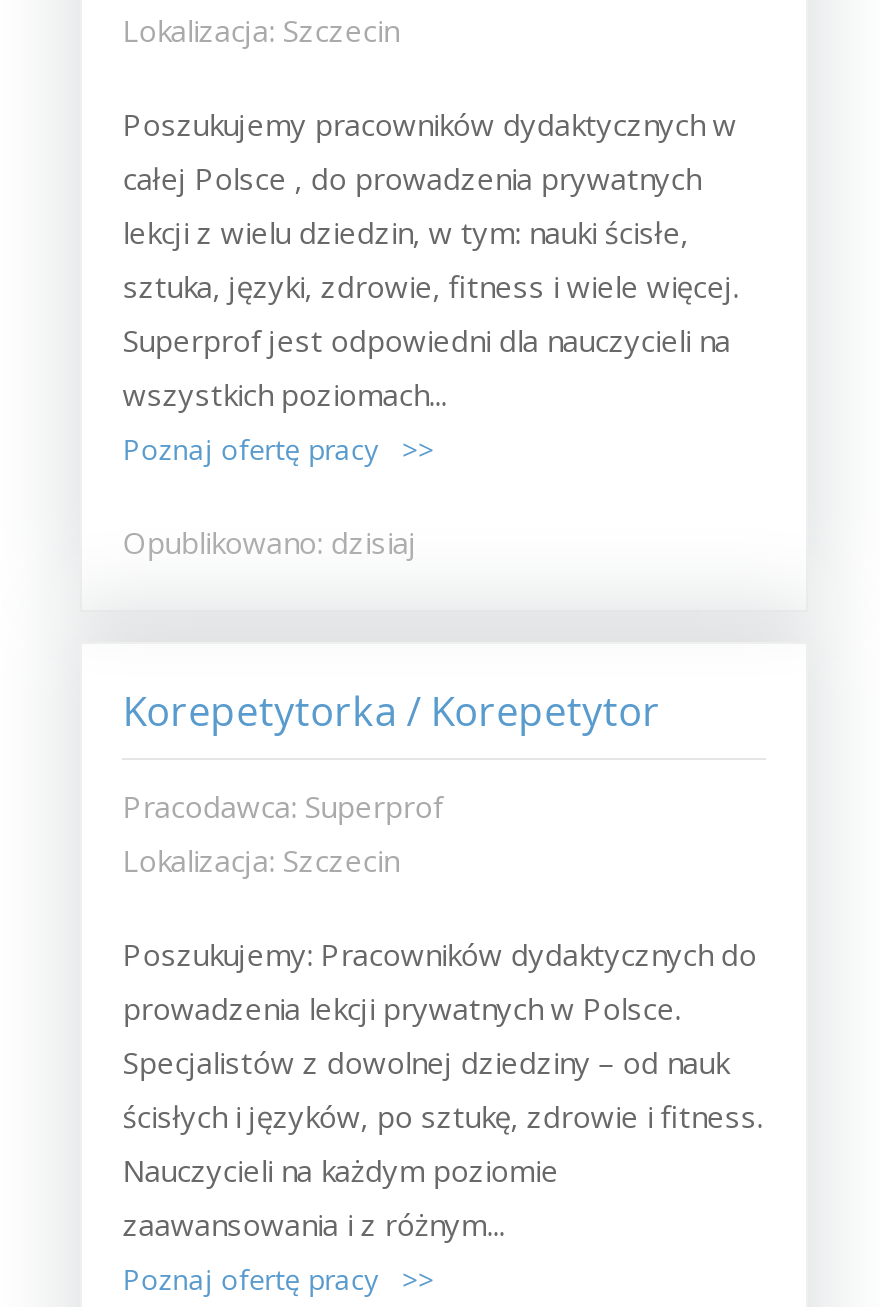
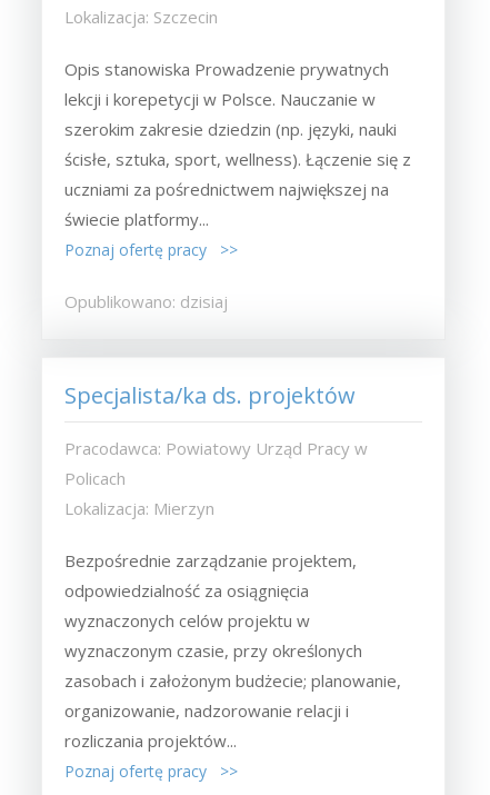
[122,103,738,413] Poszukujemy pracowników dydaktycznych w | całej Polsce , do prowadzenia prywatnych | lekcji z wielu dziedzin, w tym: nauki ścisłe, | sztuka, języki, zdrowie, fitness i wiele więcej. | Superprof jest odpowiedni dla nauczycieli na | wszystkich poziomach... -> [65,57,411,230] Opis stanowiska Prowadzenie prywatnych | lekcji i korepetycji w Polsce. Nauczanie w | szerokim zakresie dziedzin (np. języki, nauki | ścisłe, sztuka, sport, wellness). Łączenie się z | uczniami za pośrednictwem największej na | świecie platformy...
[122,683,660,737] Korepetytorka / Korepetytor -> [65,380,356,410] Specjalista/ka ds. projektów
[122,786,442,880] Pracodawca: Superprof | Lokalizacja: Szczecin -> [65,437,368,519] Pracodawca: Powiatowy Urząd Pracy w | Policach | Lokalizacja: Mierzyn
[122,934,762,1244] Poszukujemy: Pracowników dydaktycznych do | prowadzenia lekcji prywatnych w Polsce. | Specjalistów z dowolnej dziedziny – od nauk | ścisłych i języków, po sztukę, zdrowie i fitness. | Nauczycieli na każdym poziomie | zaawansowania i z różnym... -> [65,549,401,752] Bezpośrednie zarządzanie projektem, | odpowiedzialność za osiągnięcia | wyznaczonych celów projektu w | wyznaczonym czasie, przy określonych | zasobach i założonym budżecie; planowanie, | organizowanie, nadzorowanie relacji i | rozliczania projektów...

